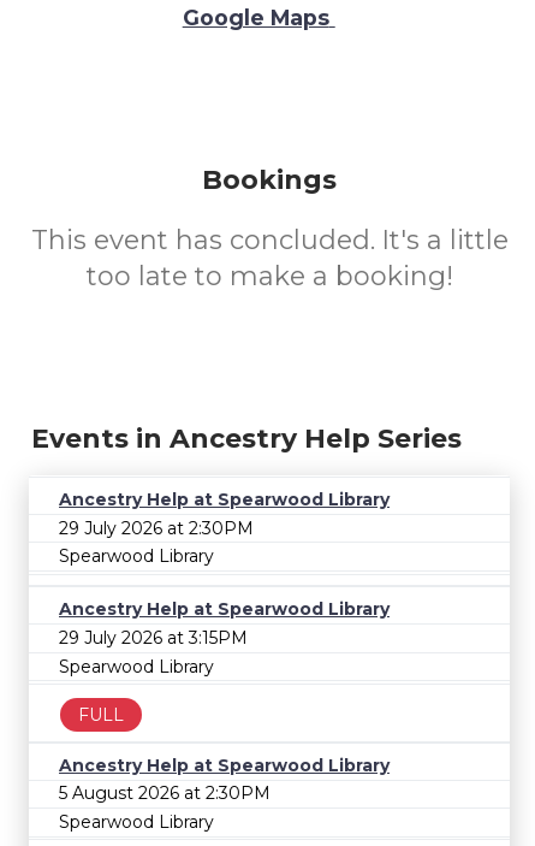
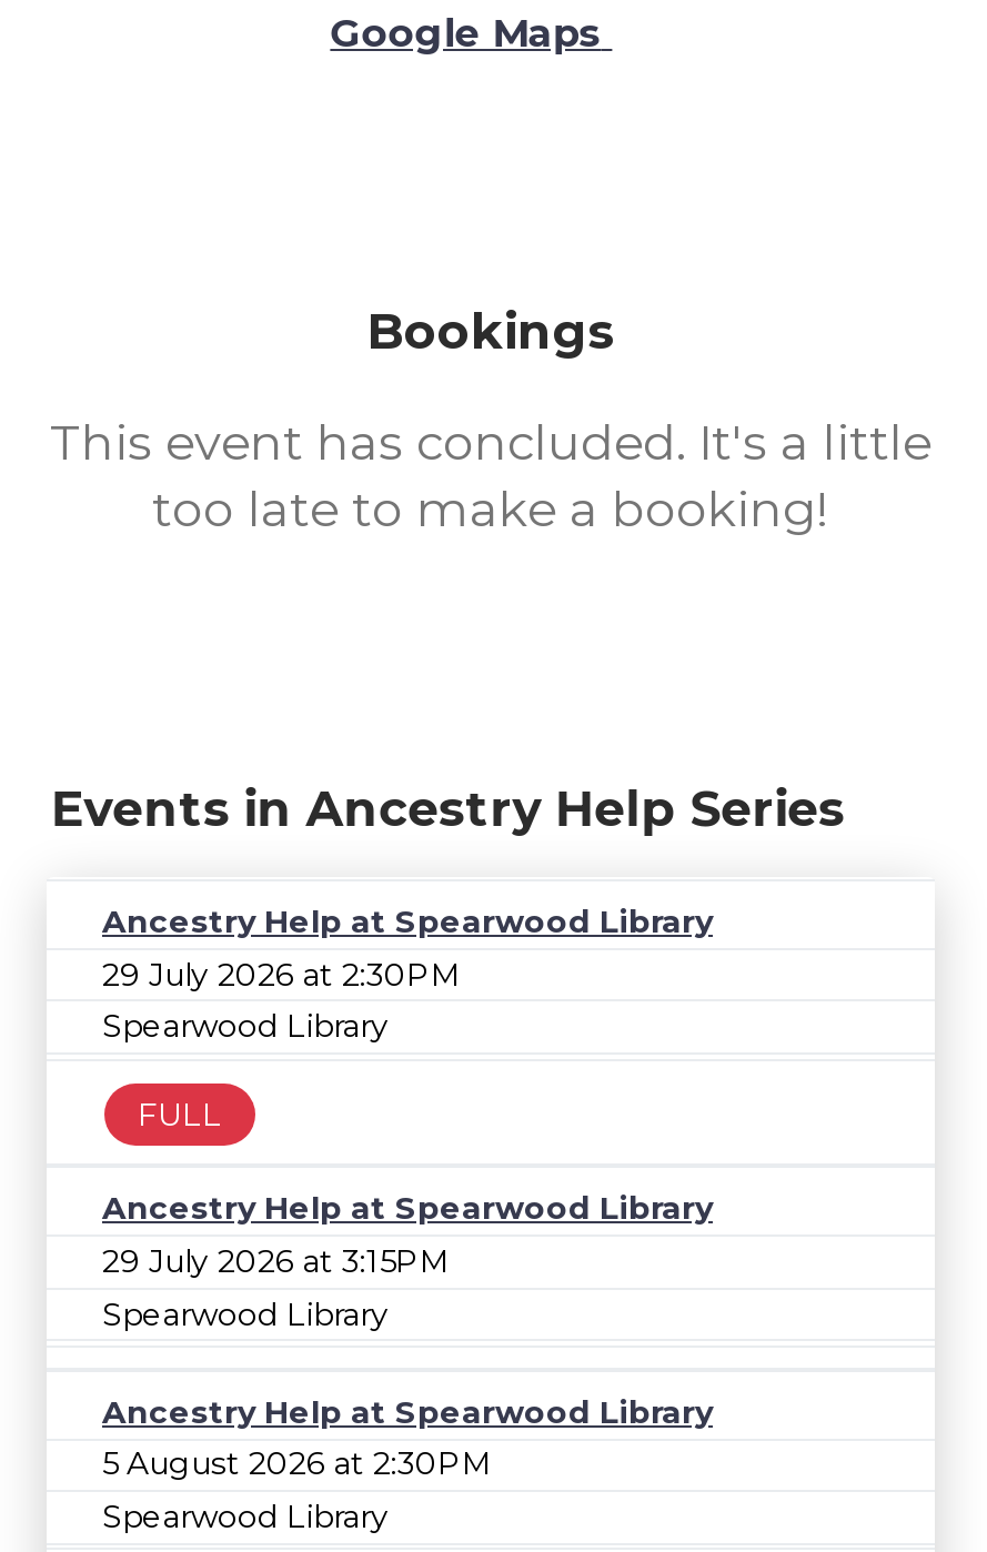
moved [59,599,390,677] -> [102,1189,713,1334]: Ancestry Help at Spearwood Library | 29 July 2026 at 3:15PM | Spearwood Library
moved [78,704,124,725] -> [138,1096,222,1135]: FULL

